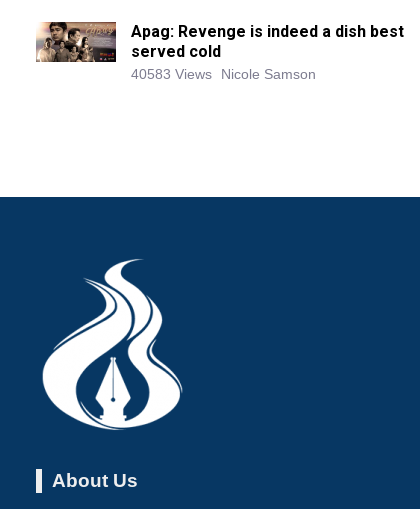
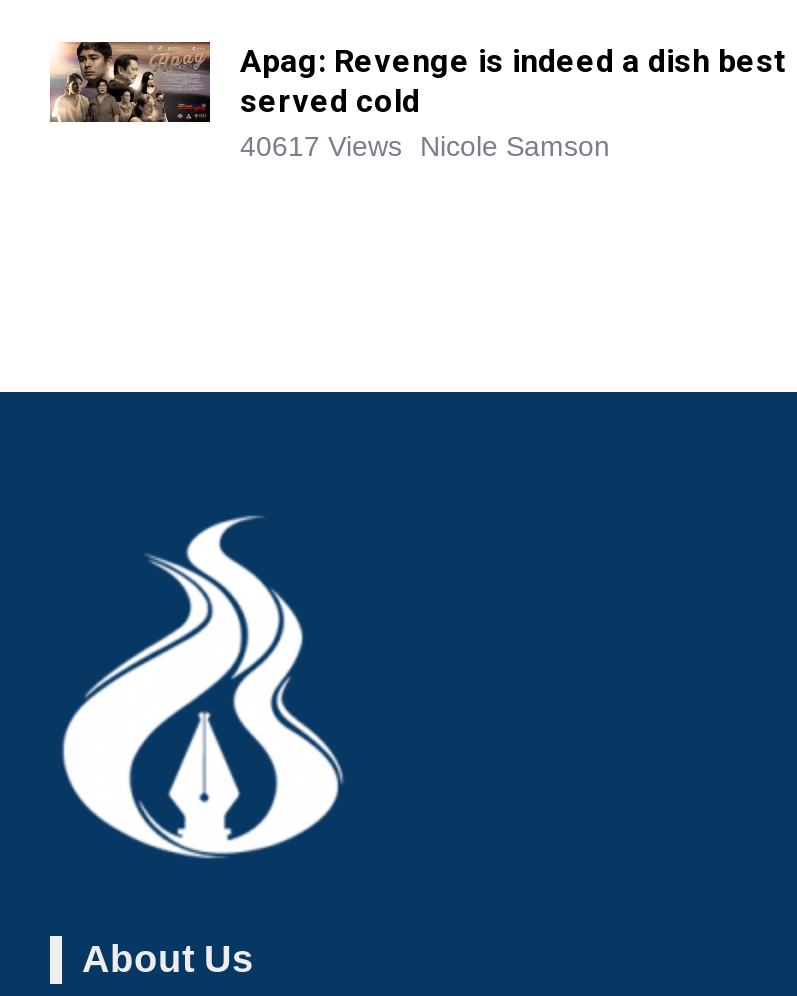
[131,66,316,82] 40583 Views Nicole Samson -> [240,130,610,162] 40617 Views Nicole Samson

